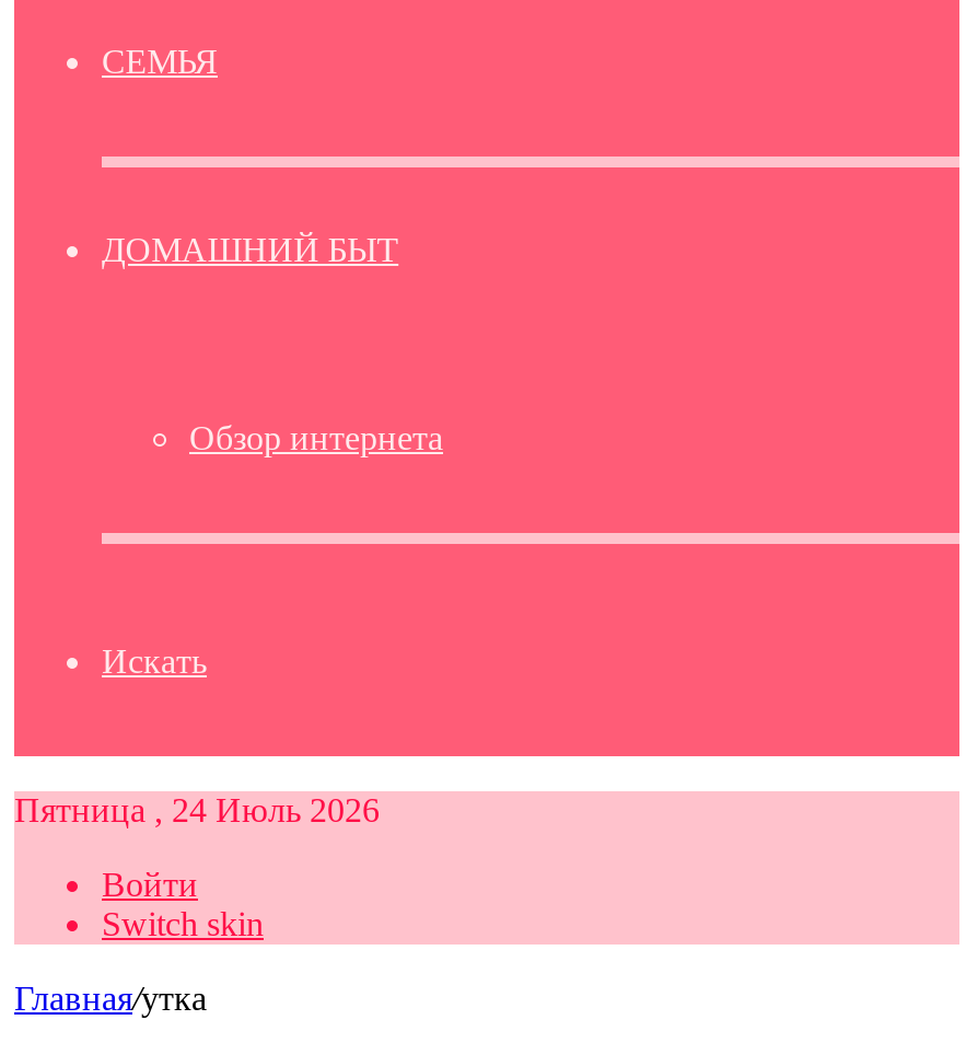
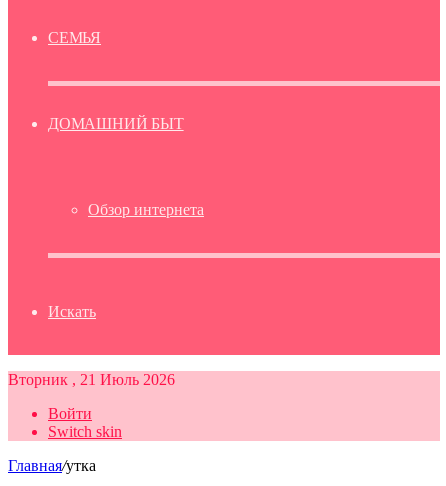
[14,791,380,828] Пятница , 24 Июль 2026 -> [8,371,175,388] Вторник , 21 Июль 2026

